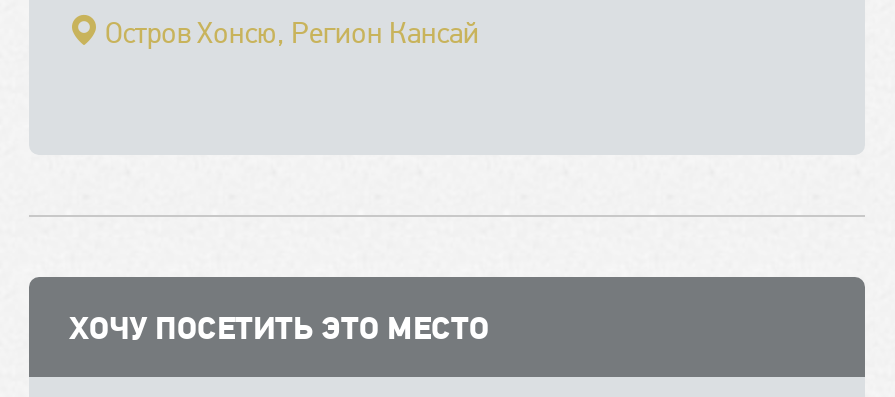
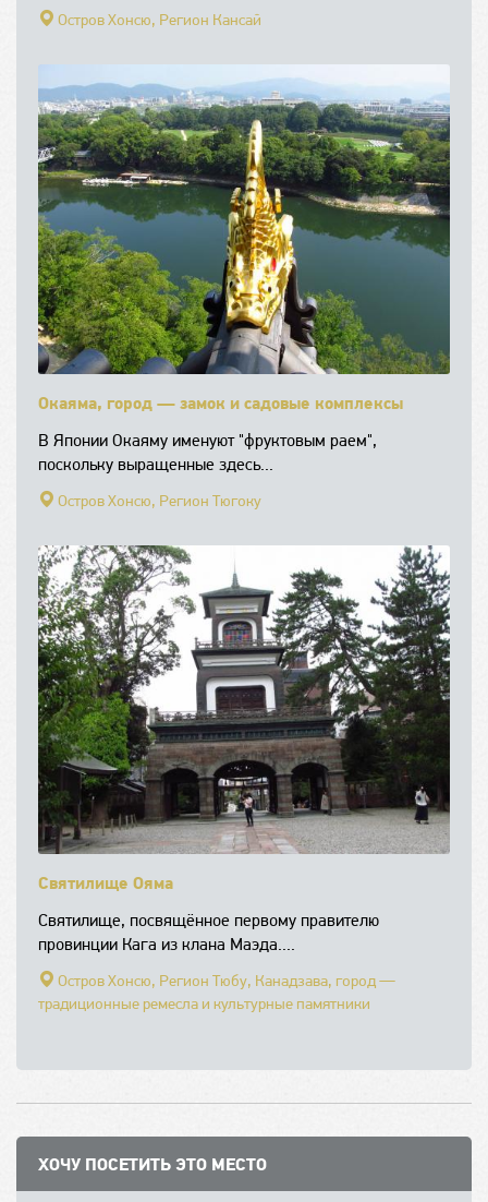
none -> [37,83,451,510] [image] | Окаяма, город — замок и садовые комплексы | В Японии Окаяму именуют "фруктовым раем", | поскольку выращенные здесь... | Остров Хонсю, Регион Тюгоку
none -> [37,544,451,1014] [image] | Святилище Ояма | Святилище, посвящённое первому правителю | провинции Кага из клана Маэда.... | Остров Хонсю, Регион Тюбу, Канадзава, город — | традиционные ремесла и культурные памятники

